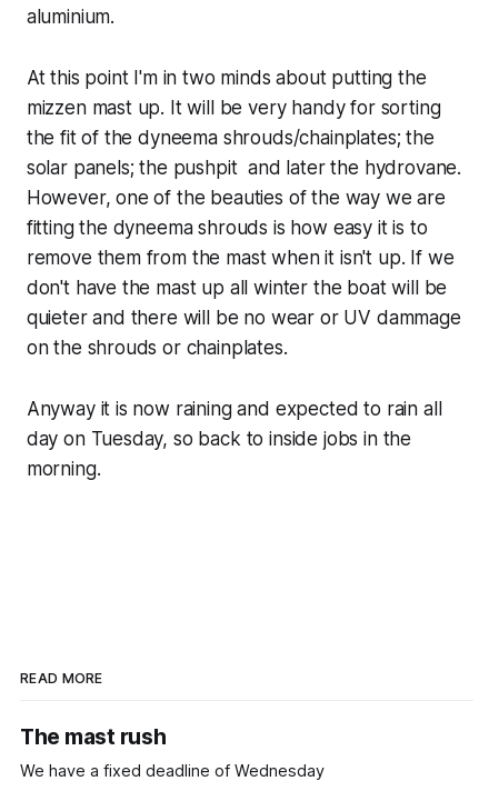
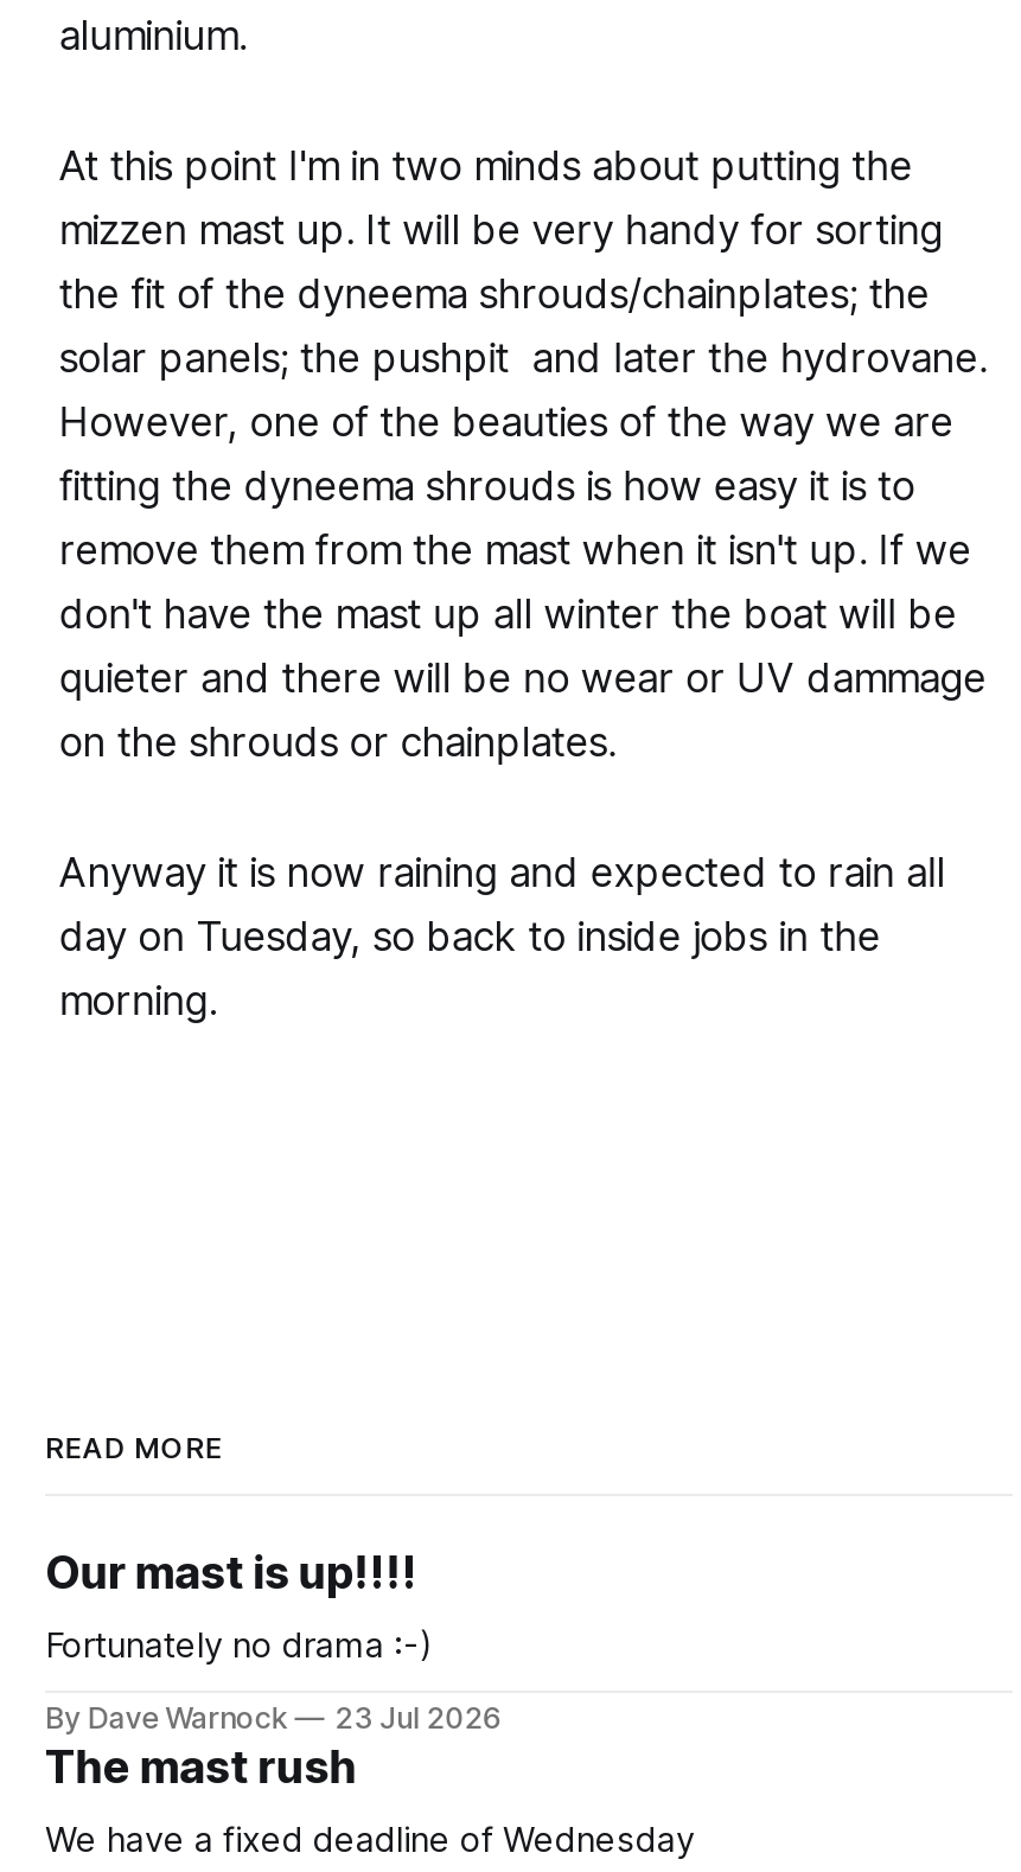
none -> [45,1545,502,1735] Our mast is up!!!! | Fortunately no drama :-) | By Dave Warnock | 23 Jul 2026

